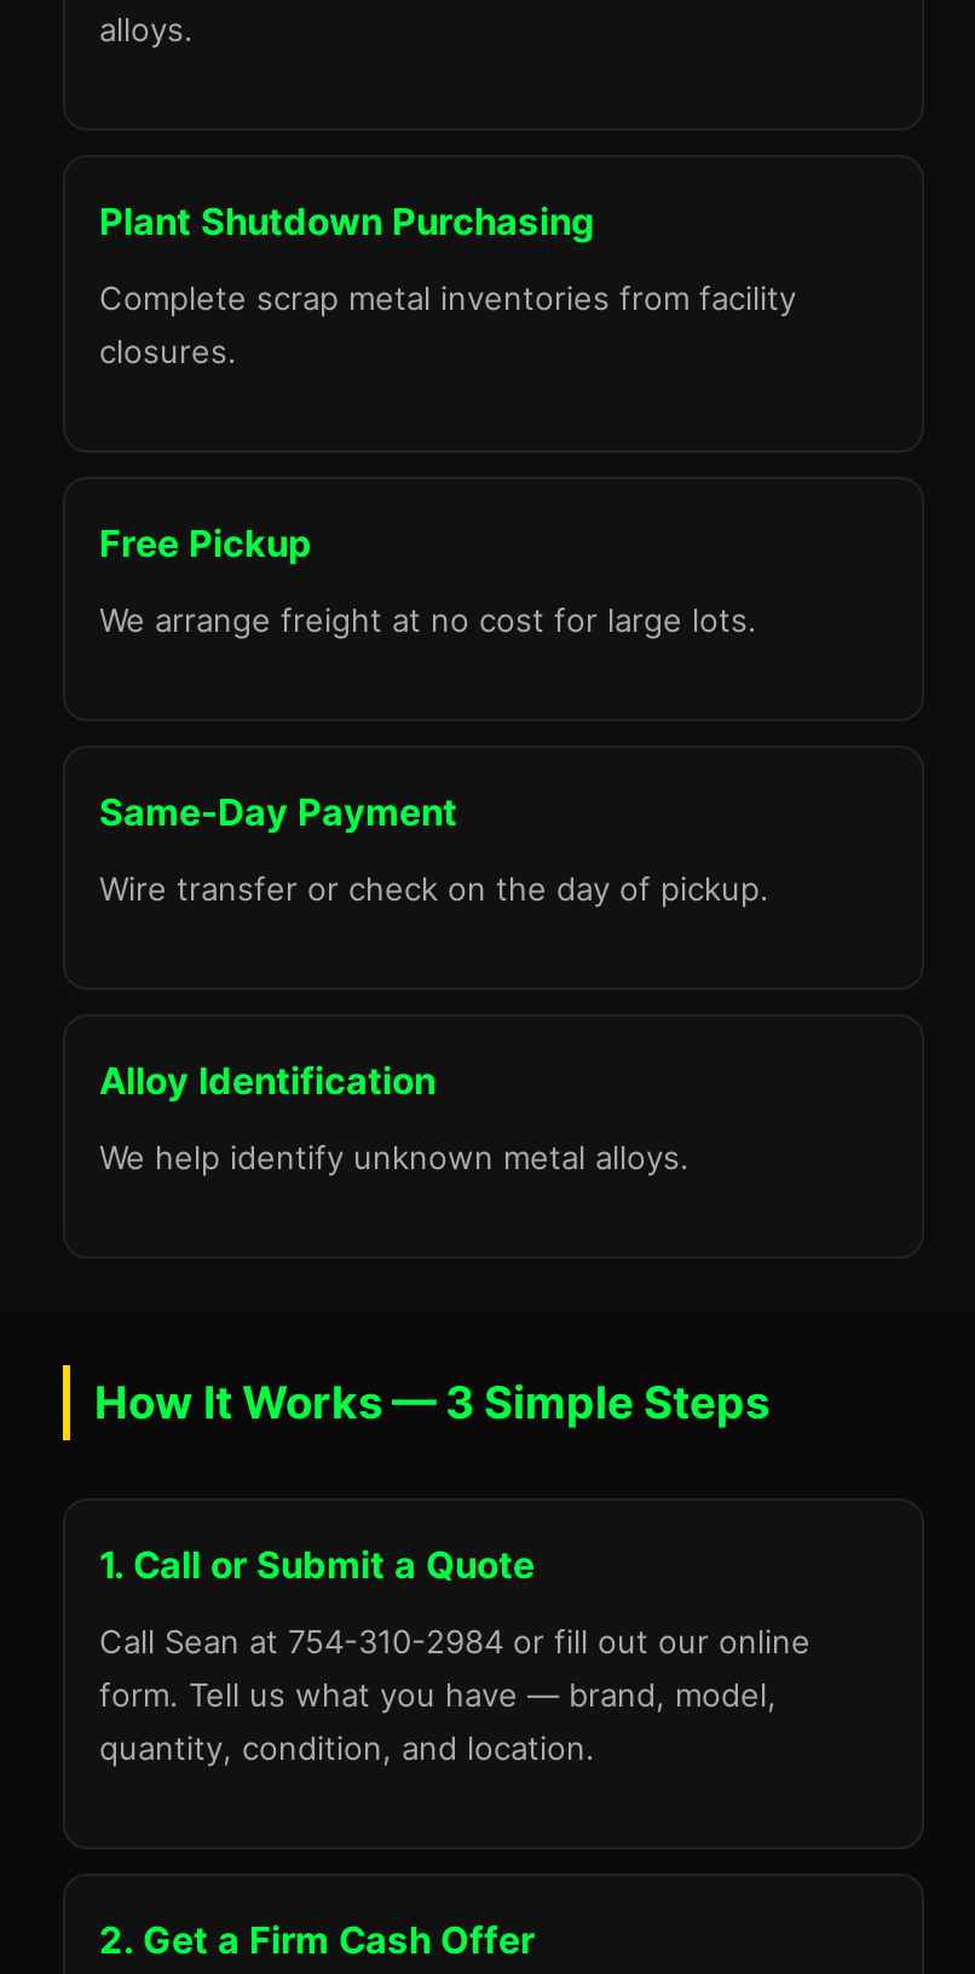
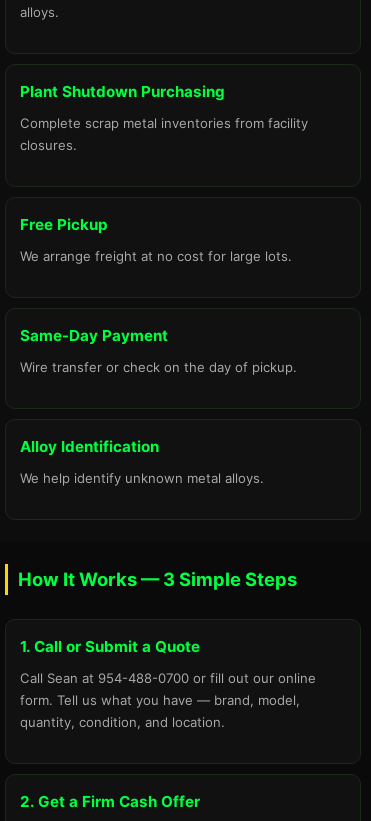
[99,1622,810,1661] Call Sean at 754-310-2984 or fill out our online -> [20,670,316,686] Call Sean at 954-488-0700 or fill out our online

